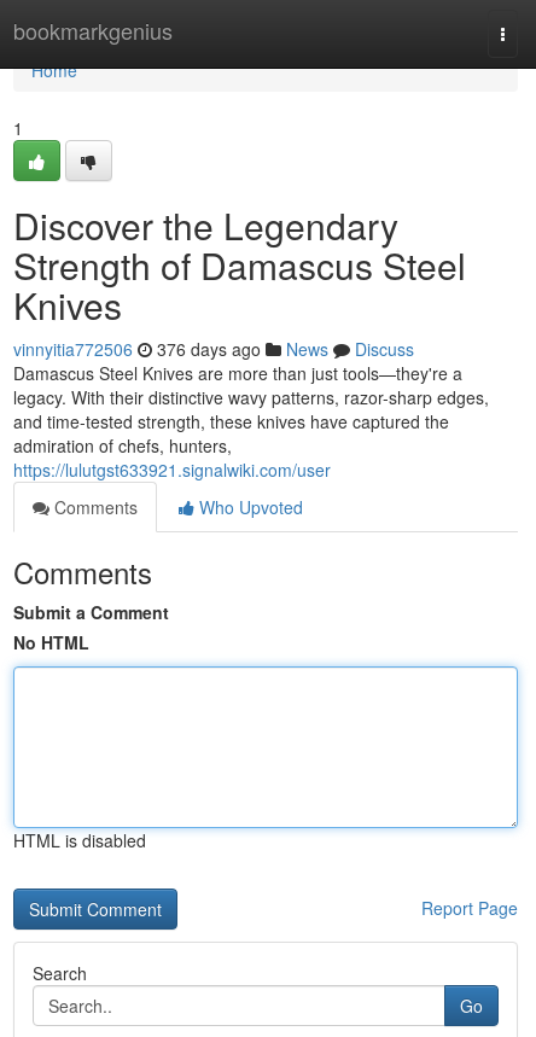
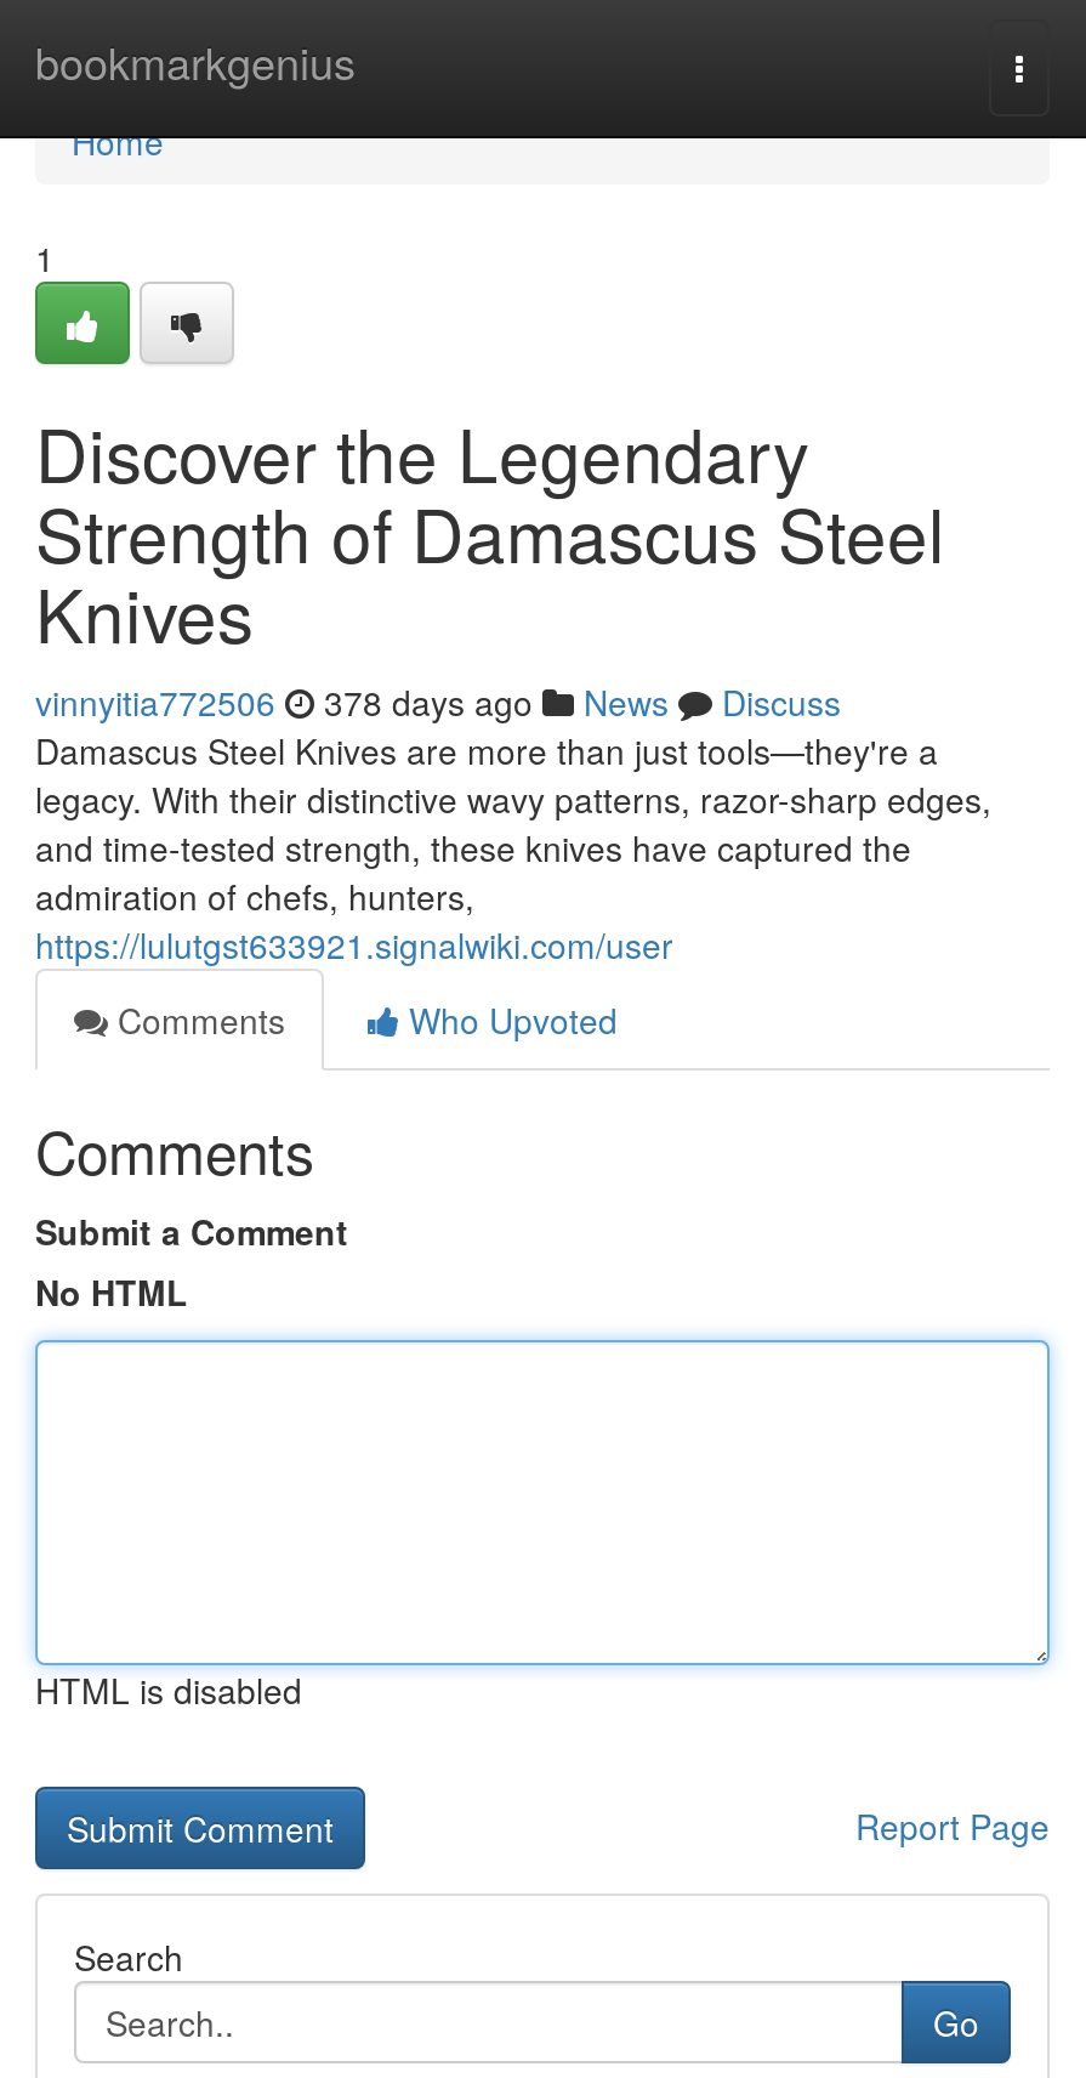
[13,337,414,361] vinnyitia772506 376 days ago News Discuss -> [35,677,841,726] vinnyitia772506 378 days ago News Discuss

